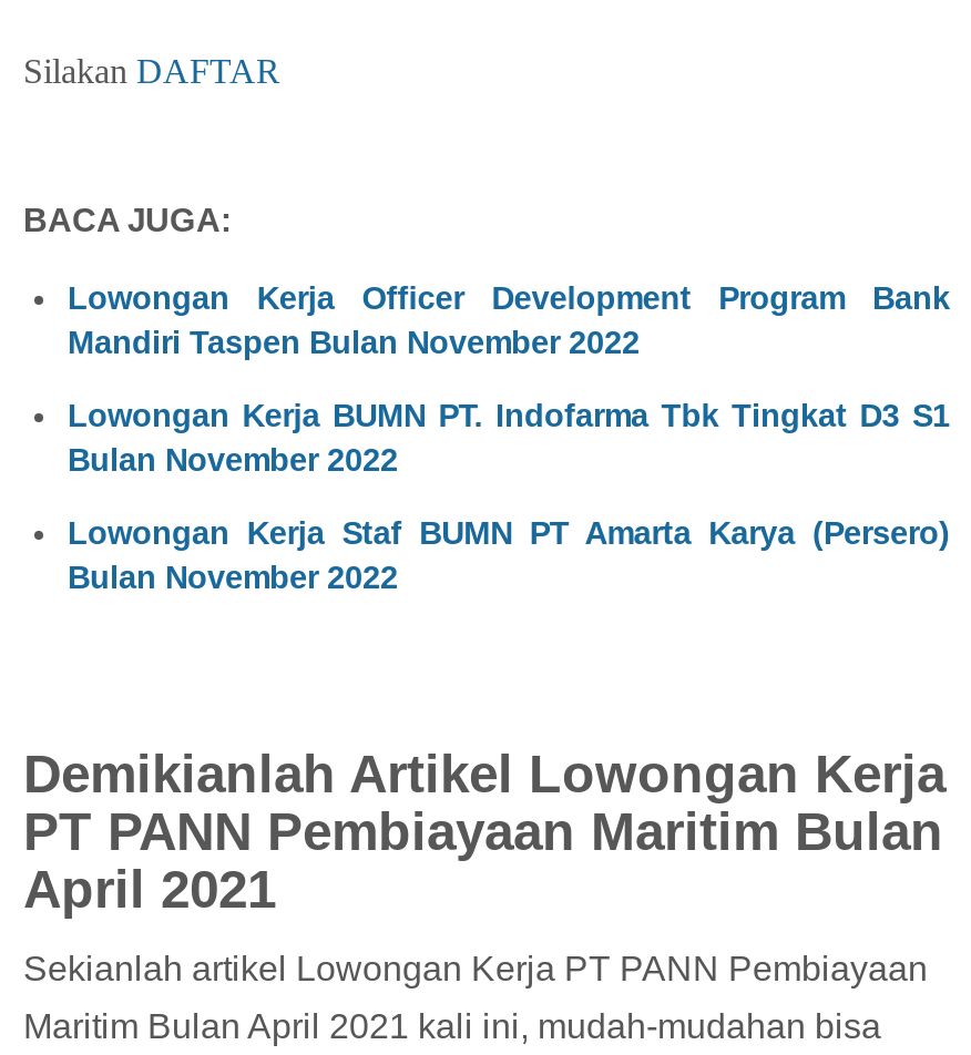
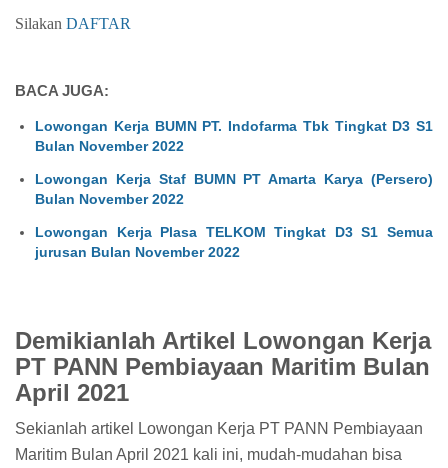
[68,281,950,361] Lowongan Kerja Officer Development Program Bank | Mandiri Taspen Bulan November 2022 -> none
moved [68,398,950,595] -> [35,118,433,207]: Lowongan Kerja BUMN PT. Indofarma Tbk Tingkat D3 S1 | Bulan November 2022 | Lowongan Kerja Staf BUMN PT Amarta Karya (Persero) | Bulan November 2022
none -> [35,224,433,260] Lowongan Kerja Plasa TELKOM Tingkat D3 S1 Semua | jurusan Bulan November 2022

